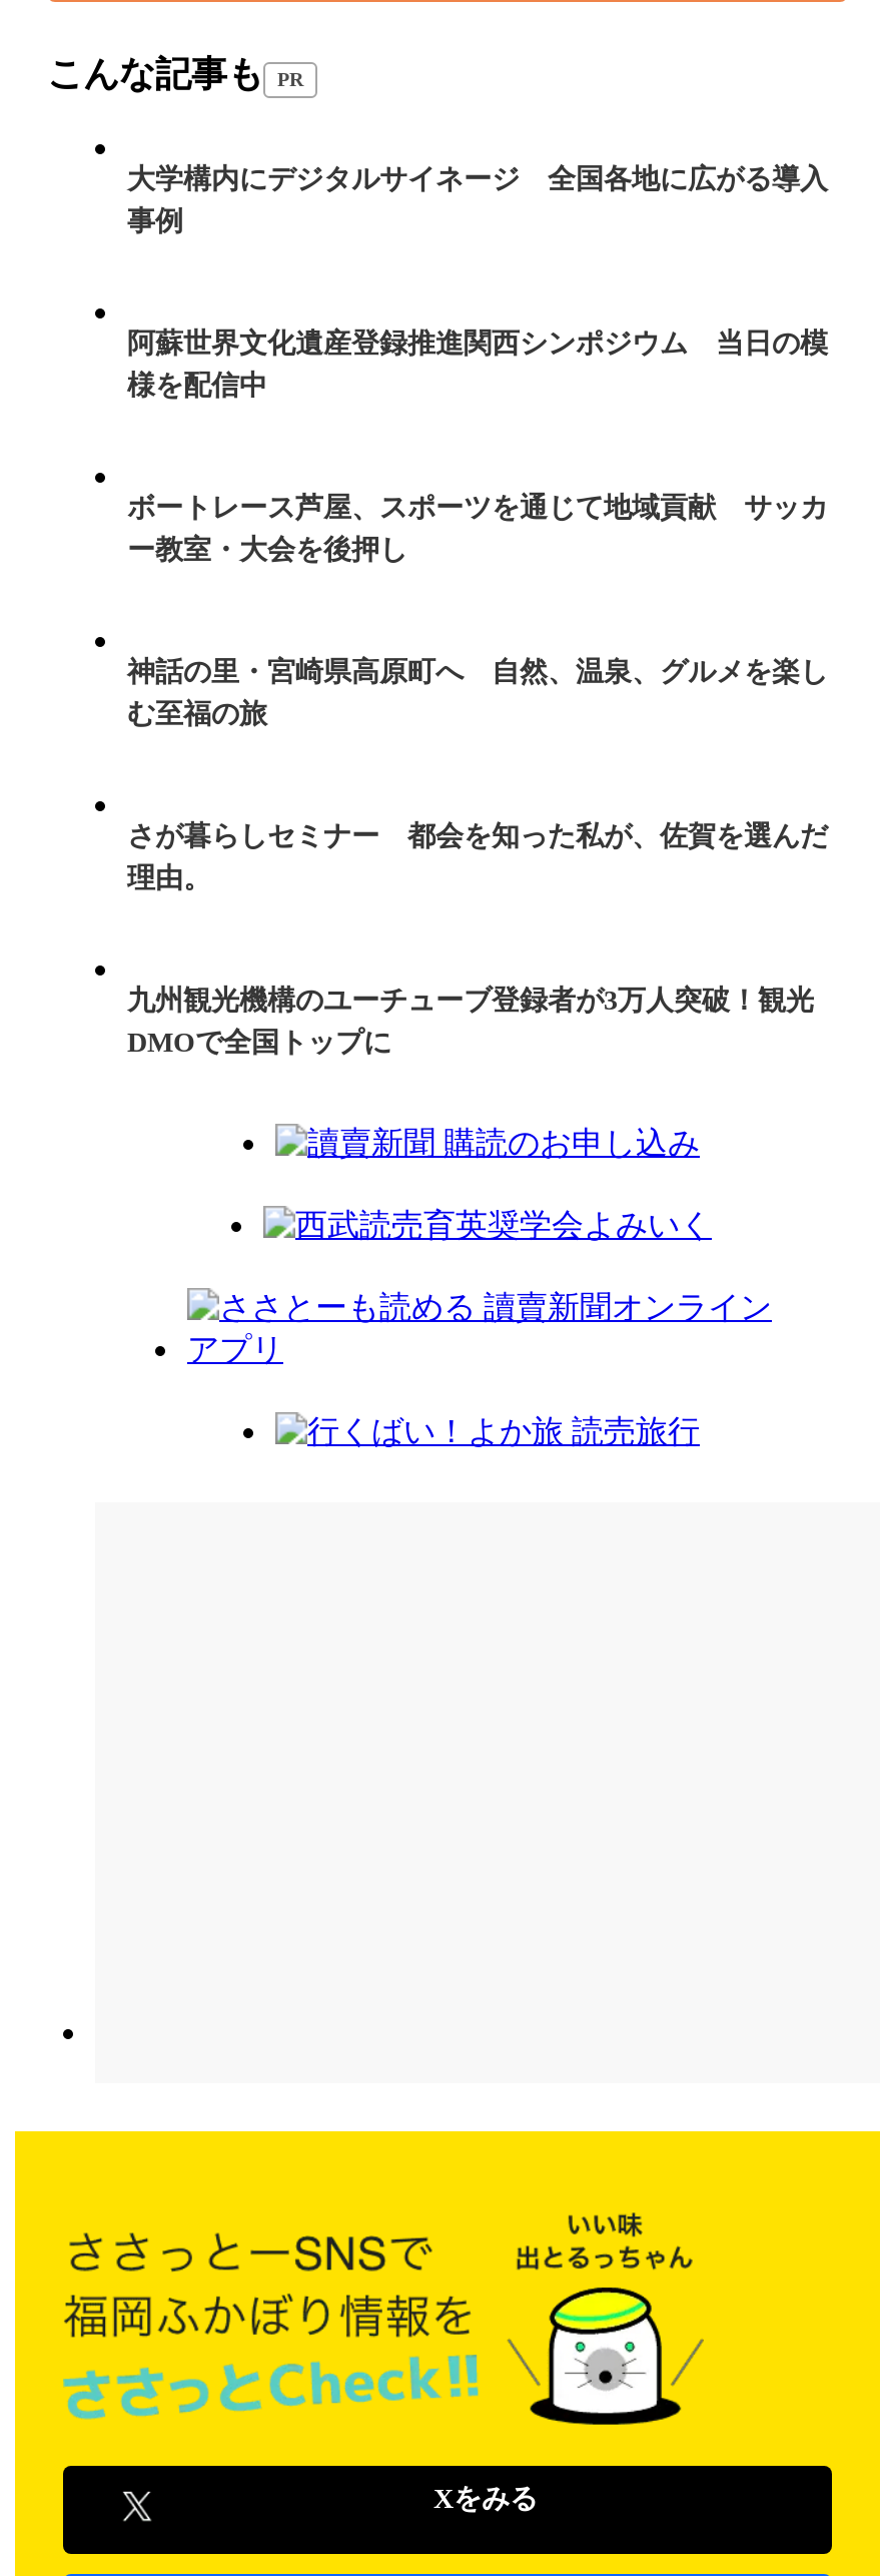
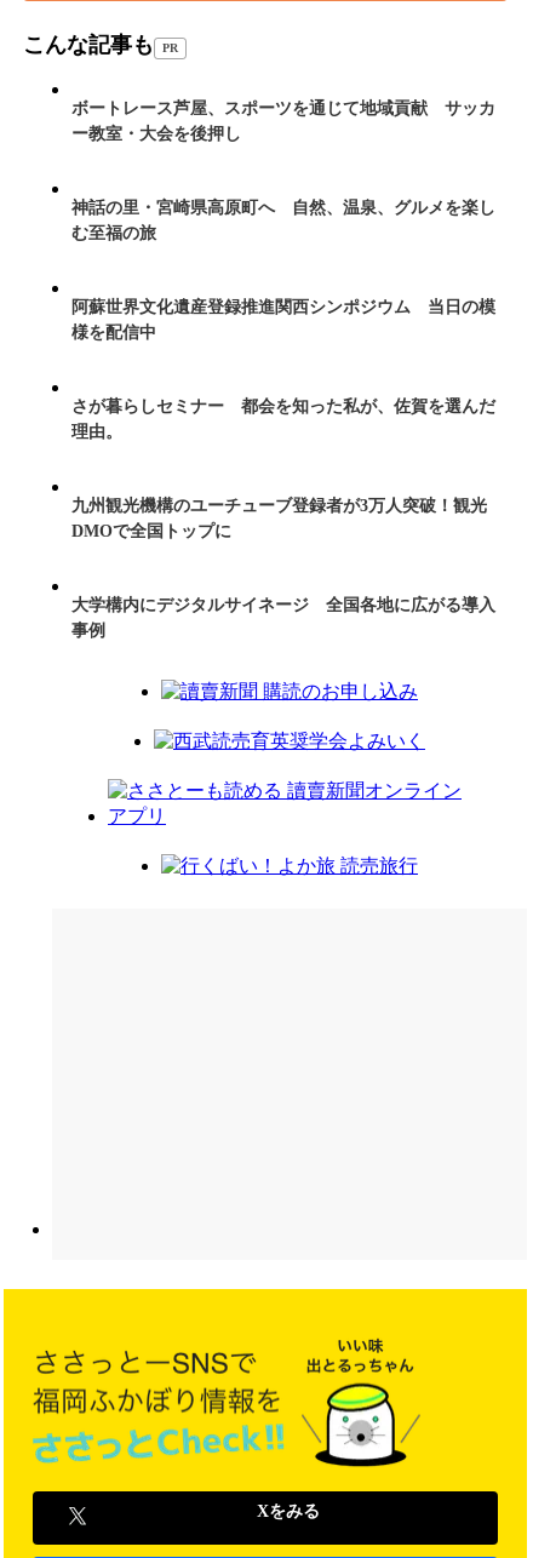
moved [127,164,828,236] -> [71,596,495,639]: 大学構内にデジタルサイネージ 全国各地に広がる導入 | 事例
moved [127,328,828,400] -> [71,298,495,341]: 阿蘇世界文化遺産登録推進関西シンポジウム 当日の模 | 様を配信中
moved [127,492,828,729] -> [71,99,495,242]: ボートレース芦屋、スポーツを通じて地域貢献 サッカ | ー教室・大会を後押し | 神話の里・宮崎県高原町へ 自然、温泉、グルメを楽し | む至福の旅
moved [127,821,828,1057] -> [71,397,495,540]: さが暮らしセミナー 都会を知った私が、佐賀を選んだ | 理由。 | 九州観光機構のユーチューブ登録者が3万人突破！観光 | DMOで全国トップに

